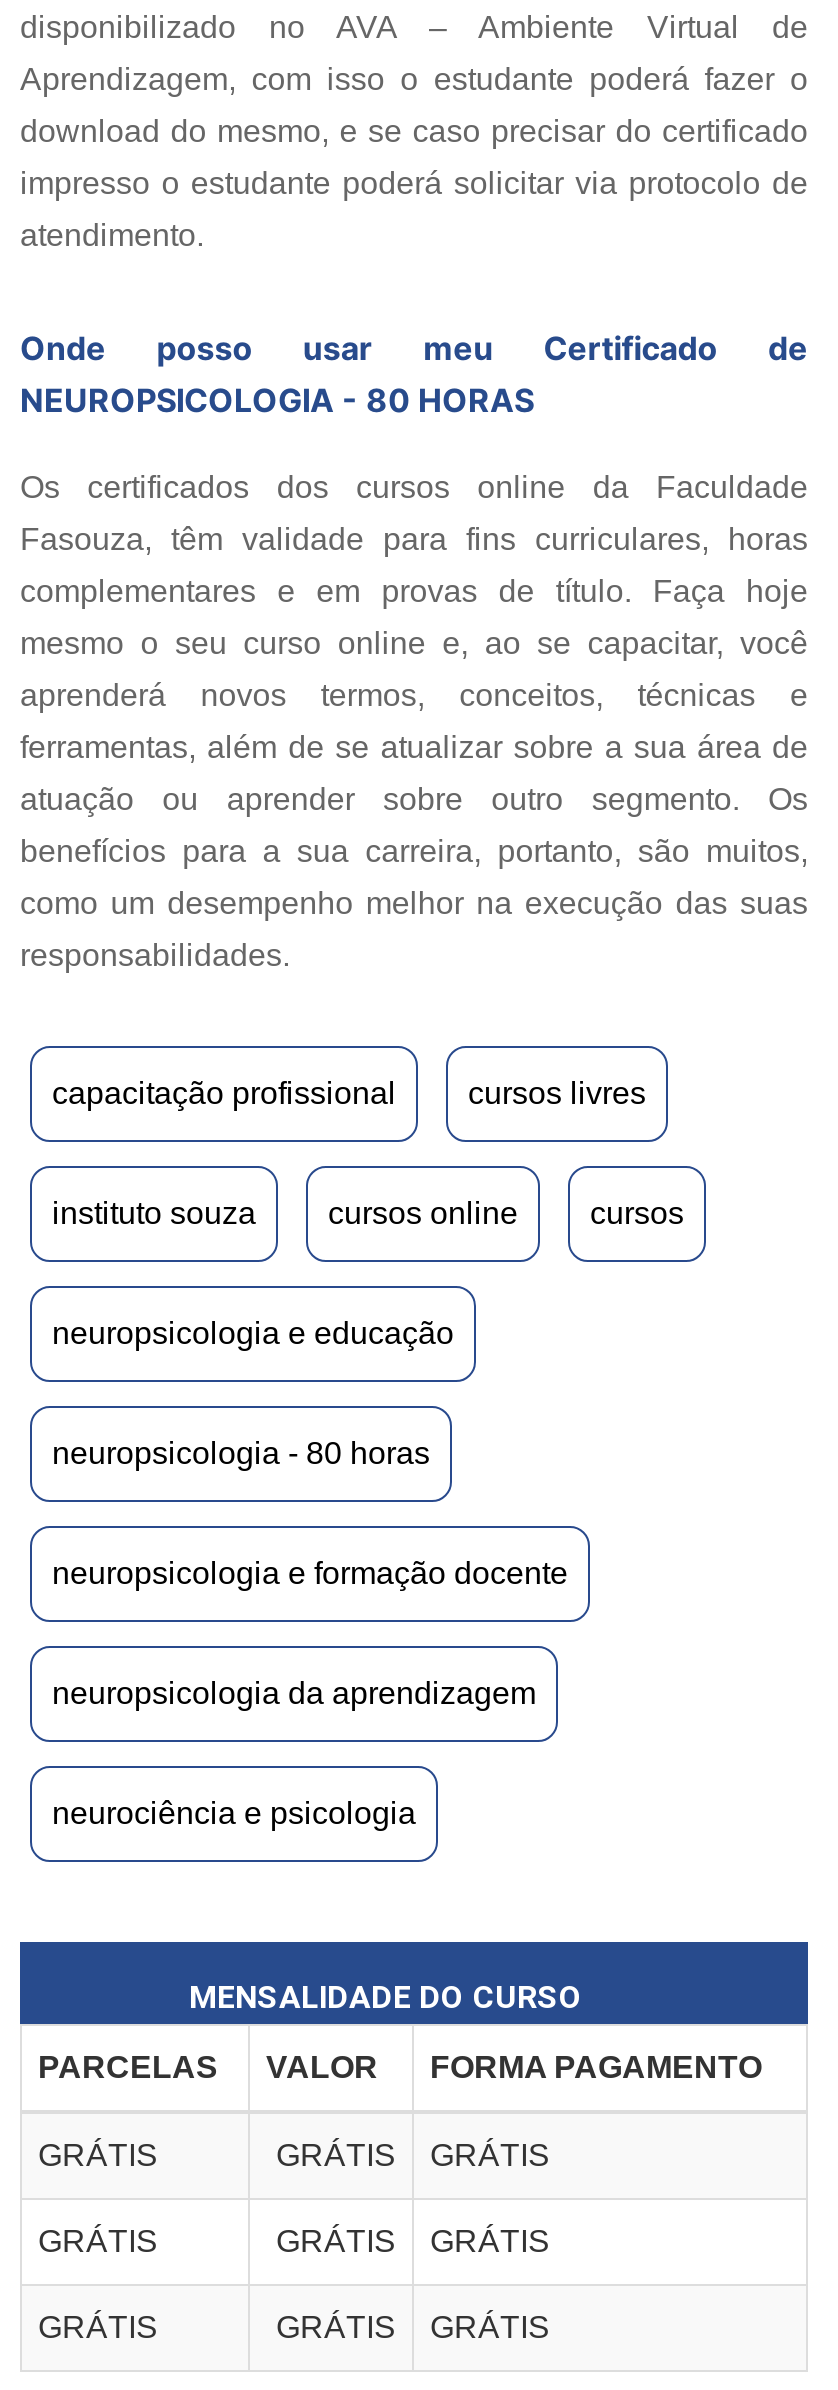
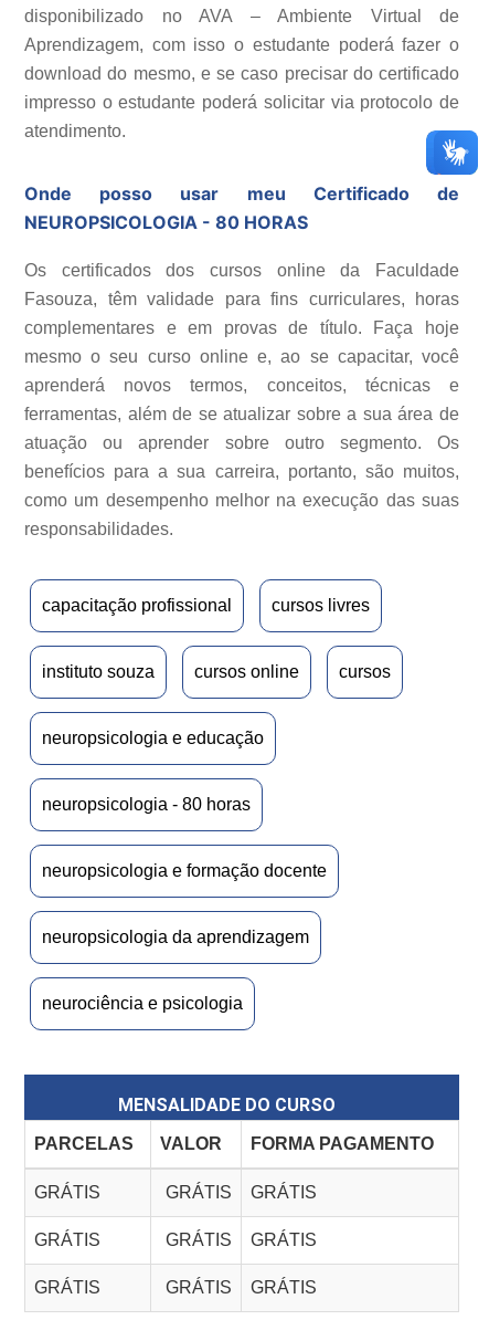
none -> [425,129,479,176] [image]

